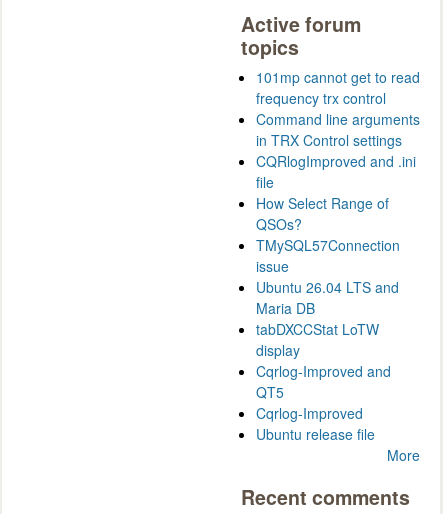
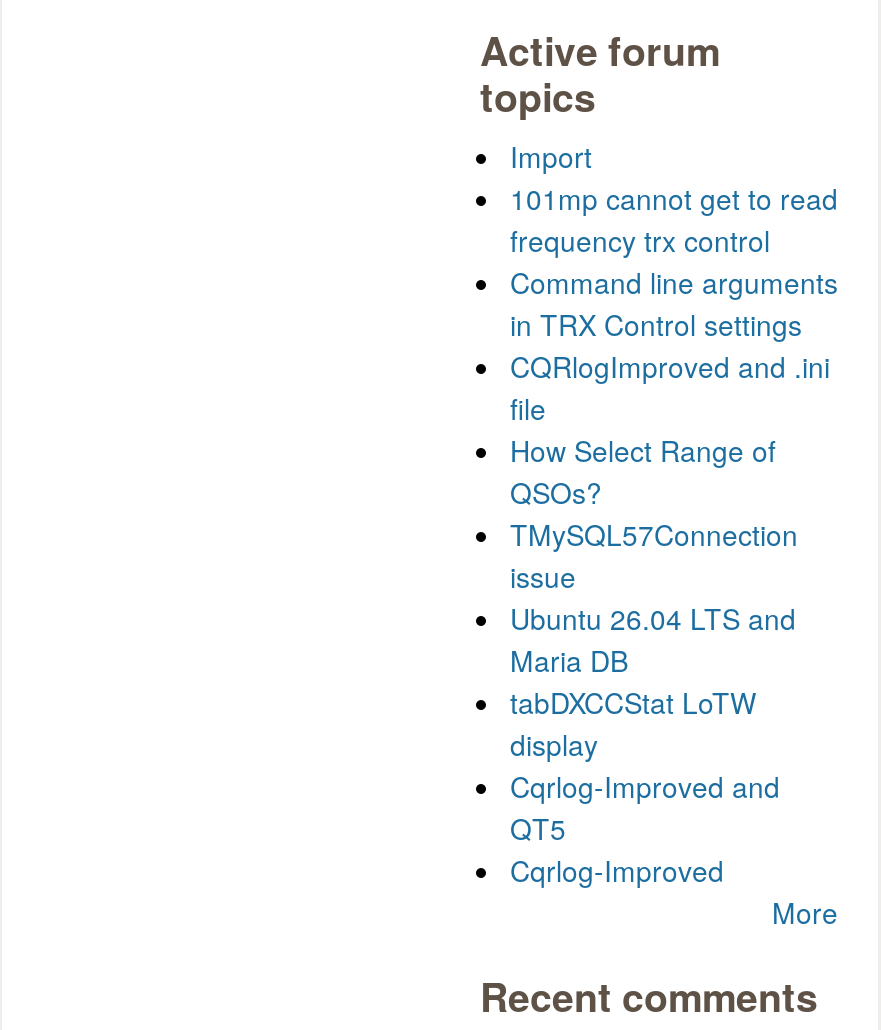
none -> [510,135,592,175] Import
moved [256,67,420,423] -> [510,177,838,889]: 101mp cannot get to read | frequency trx control | Command line arguments | ... | QT5 | Cqrlog-Improved
[256,424,375,444] Ubuntu release file -> none

